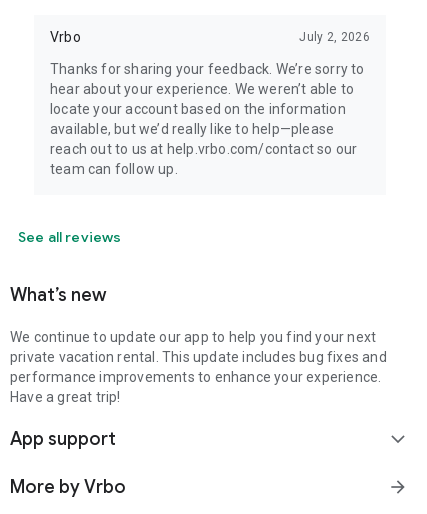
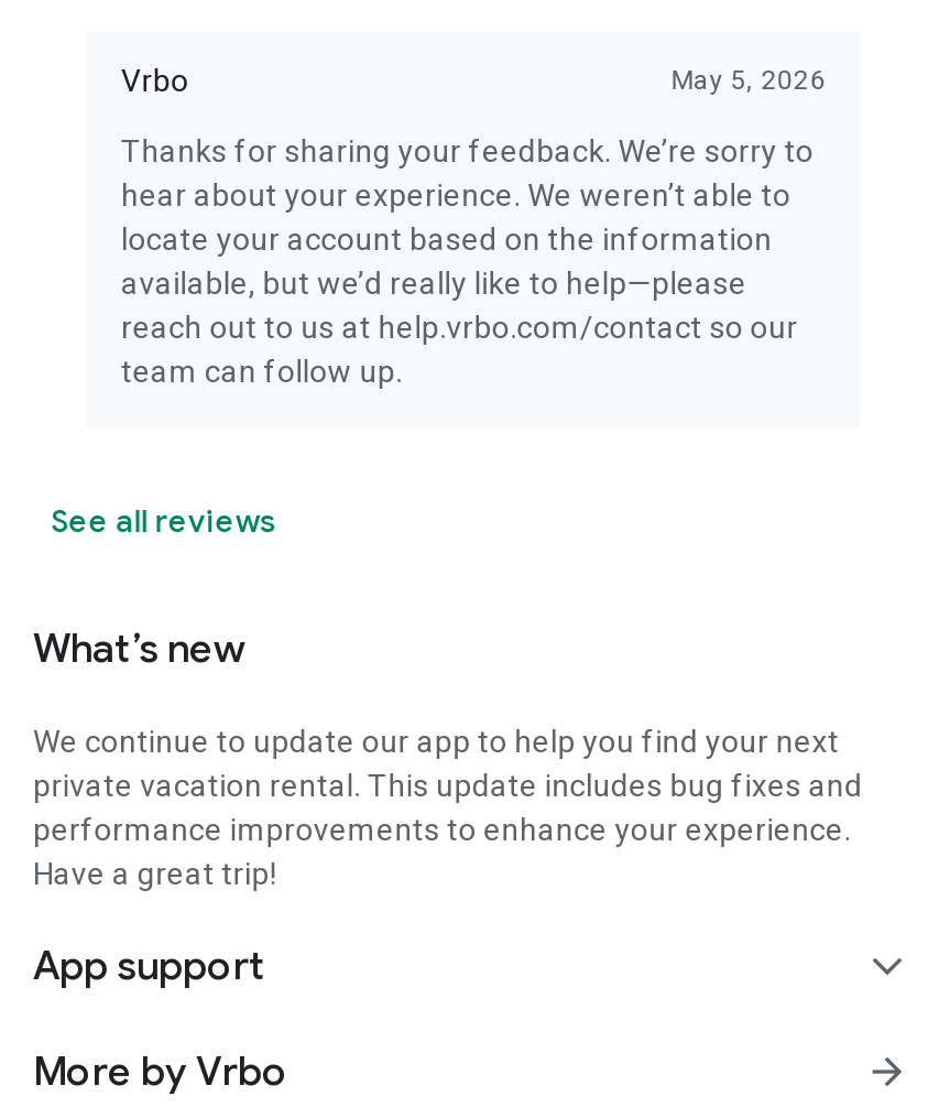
[299,30,370,44] July 2, 2026 -> [671,65,826,96] May 5, 2026

